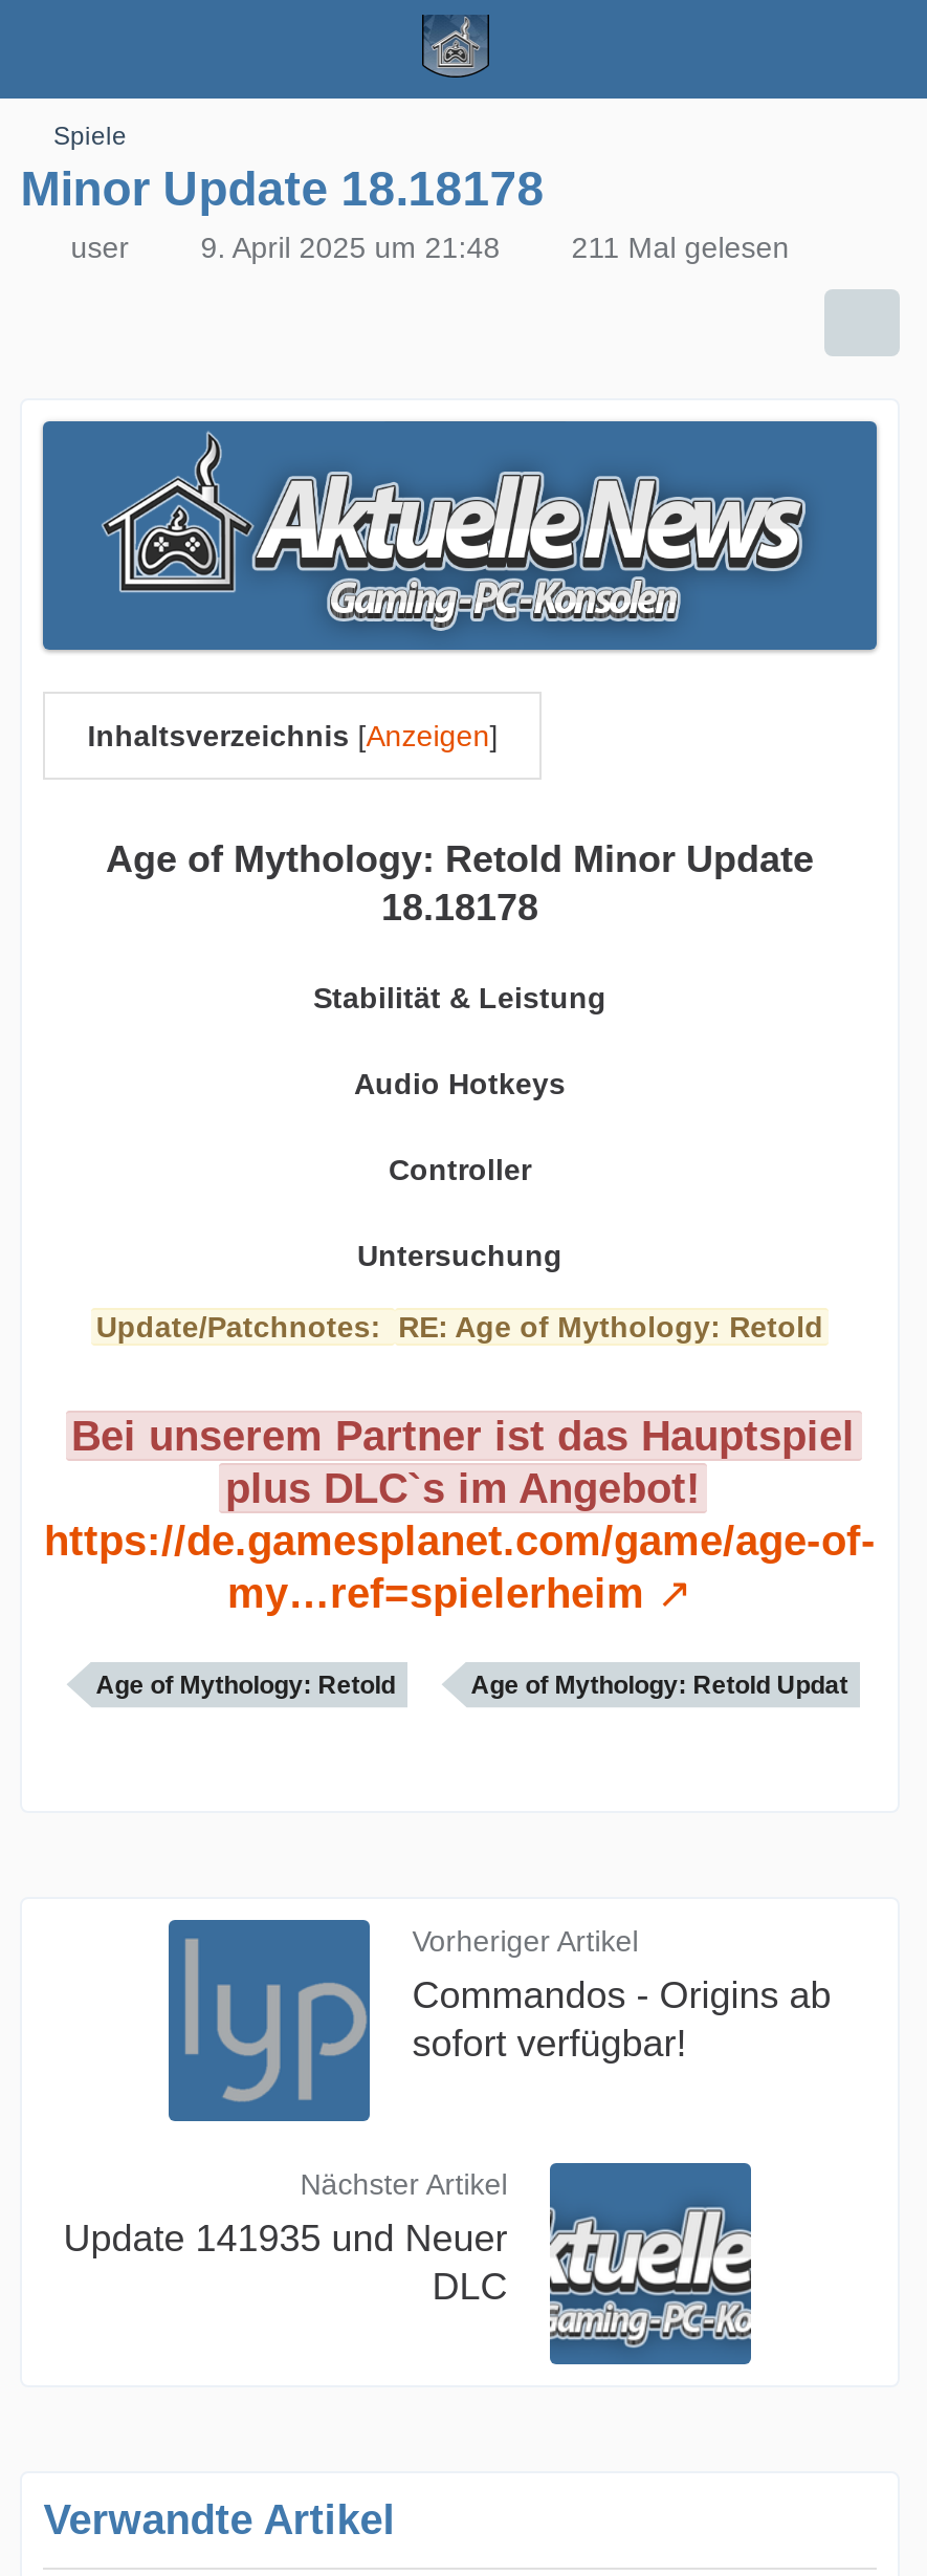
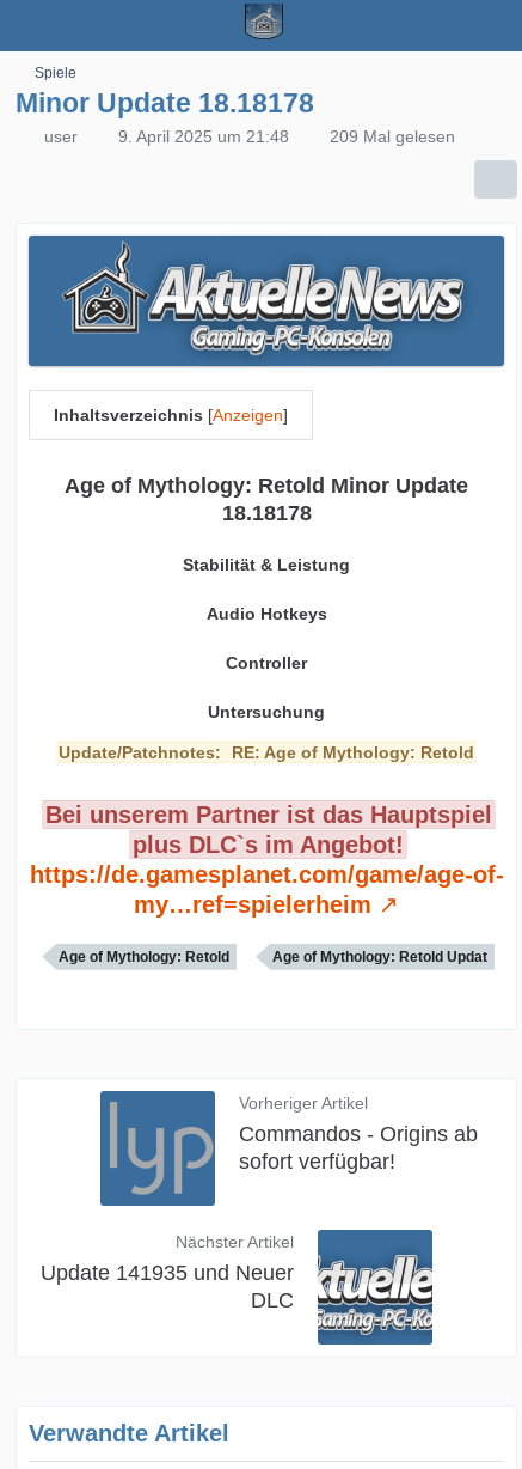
[201,231,789,265] 9. April 2025 um 21:48 211 Mal gelesen -> [119,127,455,146] 9. April 2025 um 21:48 209 Mal gelesen

